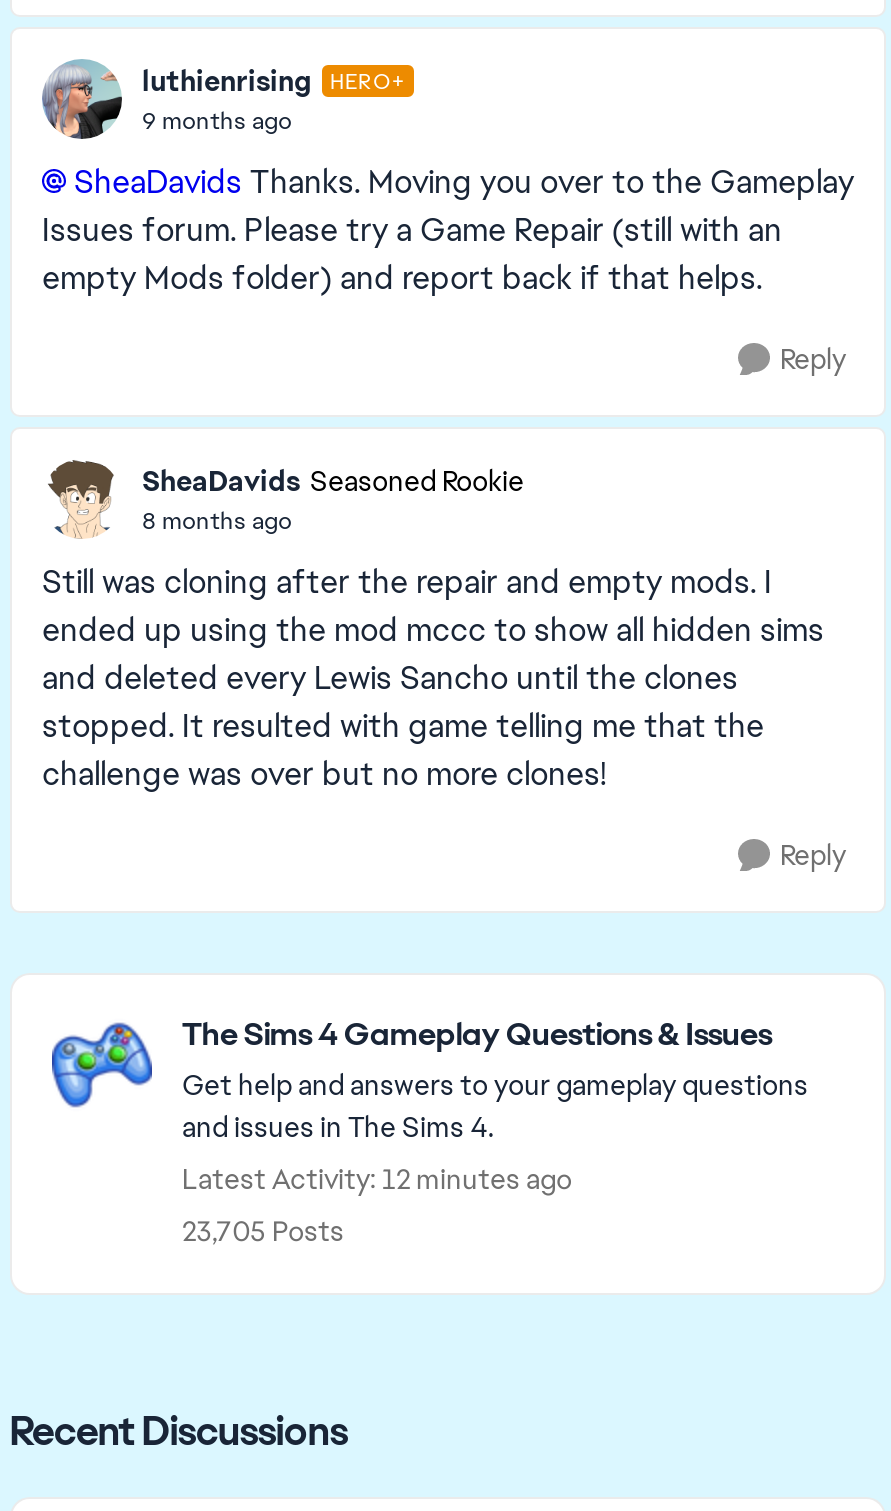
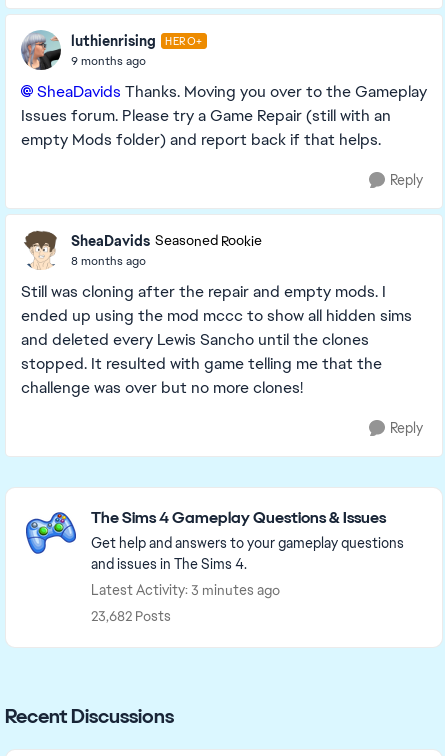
[182,1161,572,1197] Latest Activity: 12 minutes ago -> [91,581,280,599] Latest Activity: 3 minutes ago
[182,1213,344,1249] 23,705 Posts -> [91,607,171,625] 23,682 Posts

